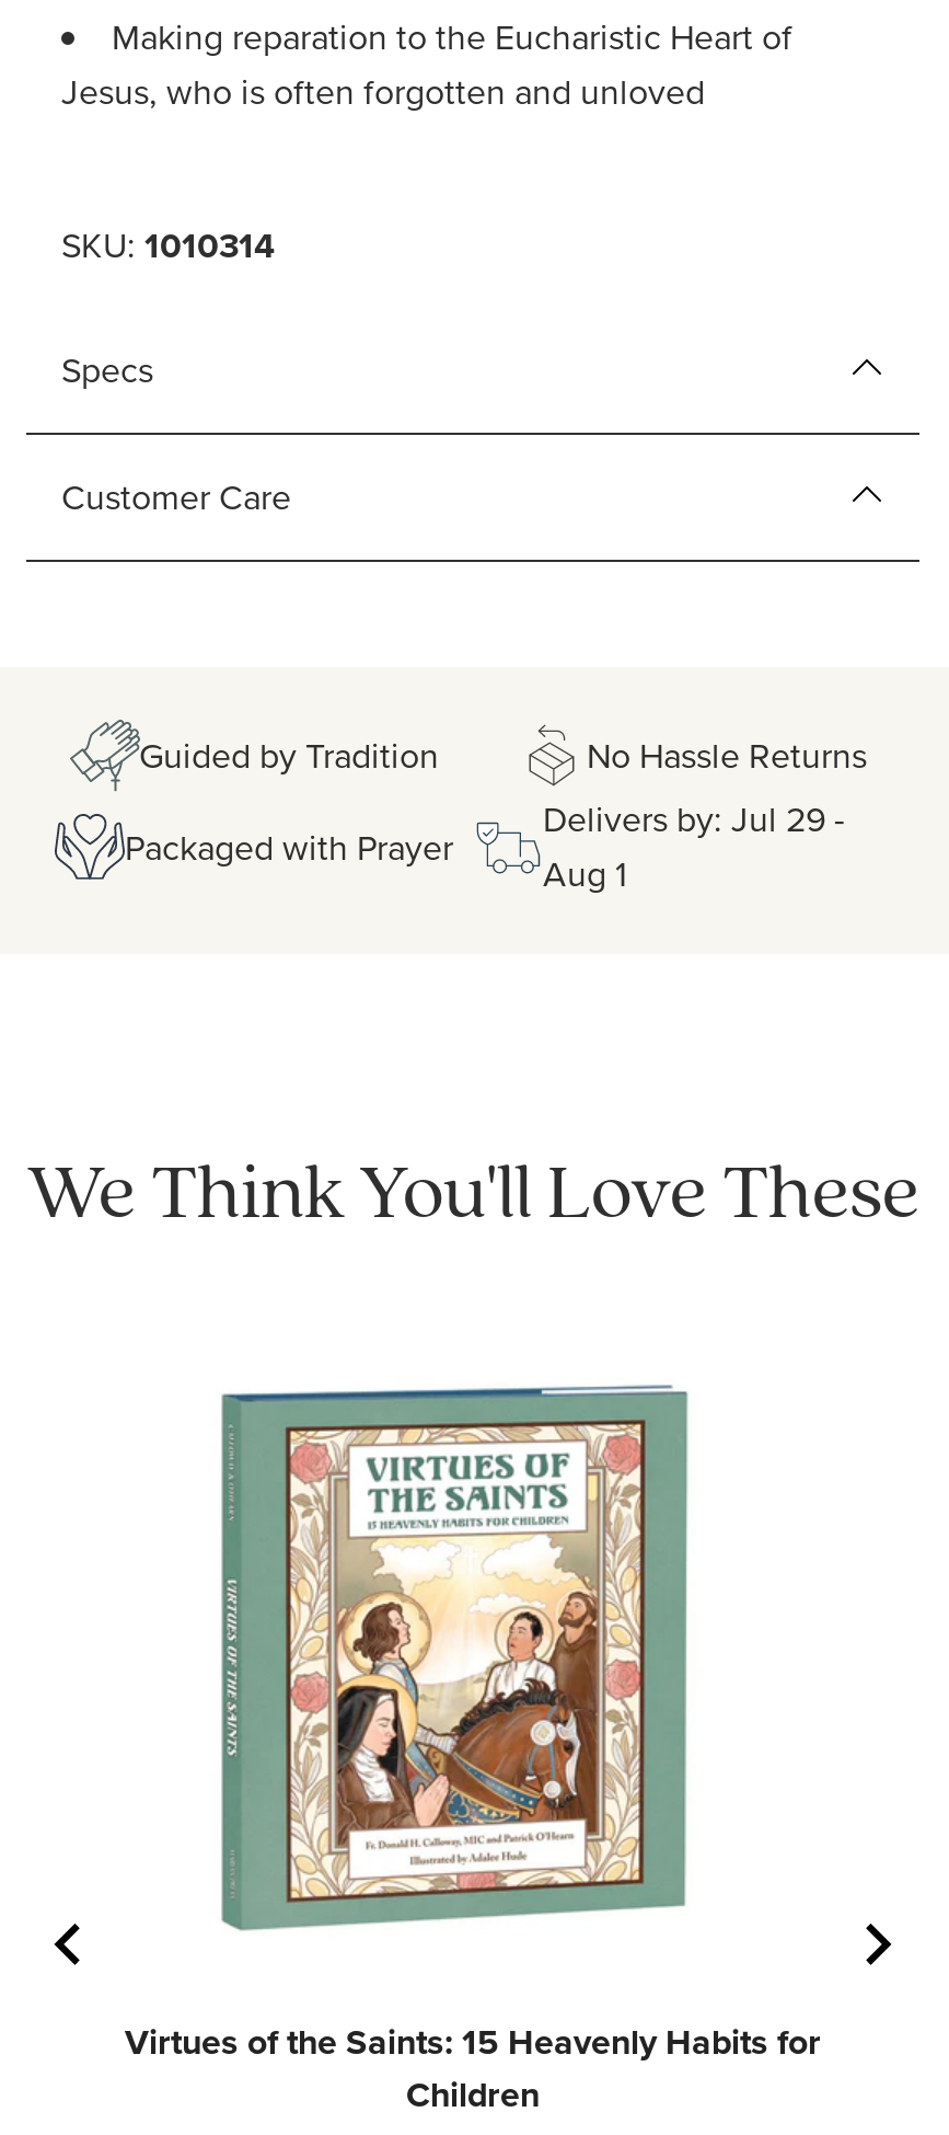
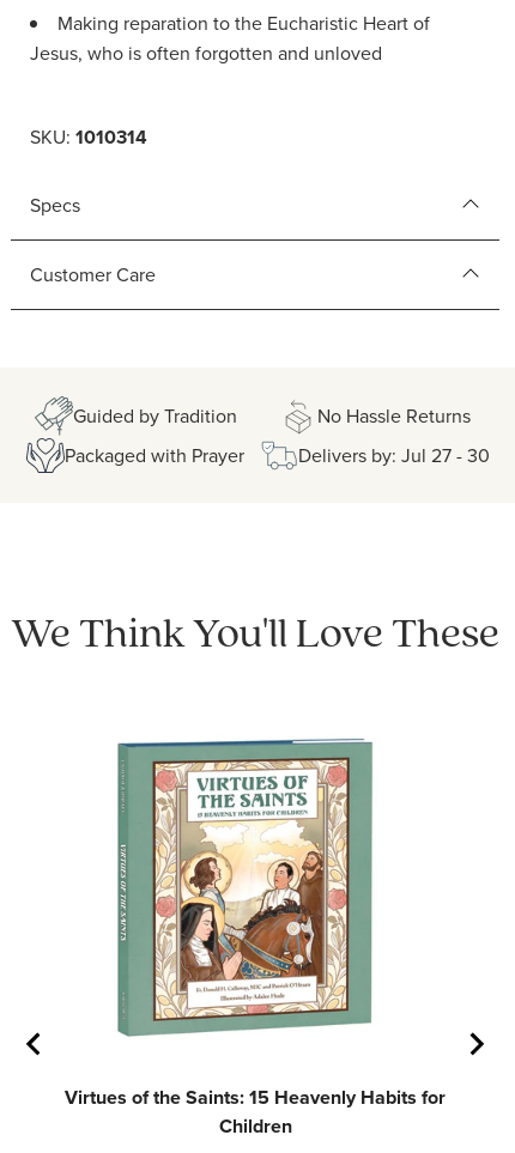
[543,794,845,897] Delivers by: Jul 29 - | Aug 1 -> [298,441,490,468] Delivers by: Jul 27 - 30

